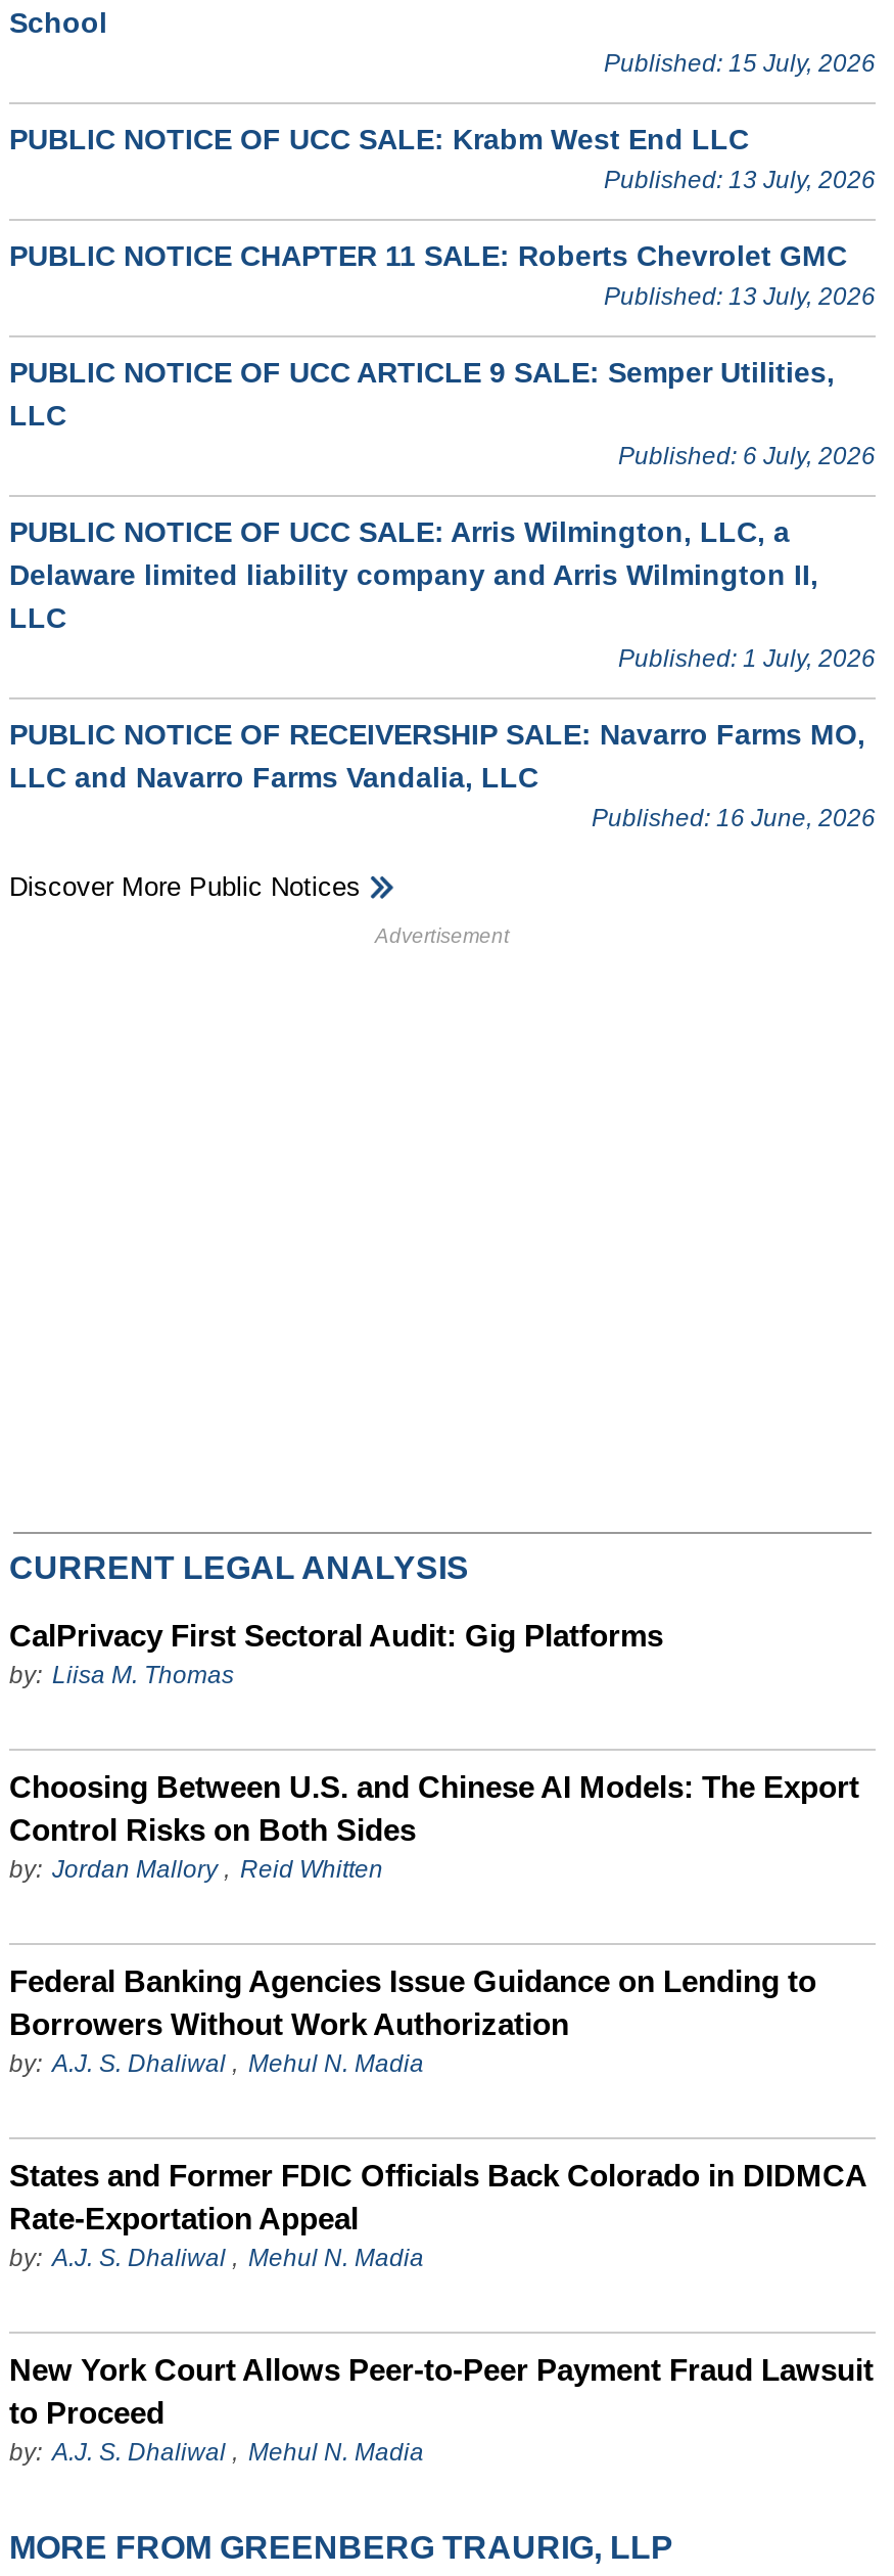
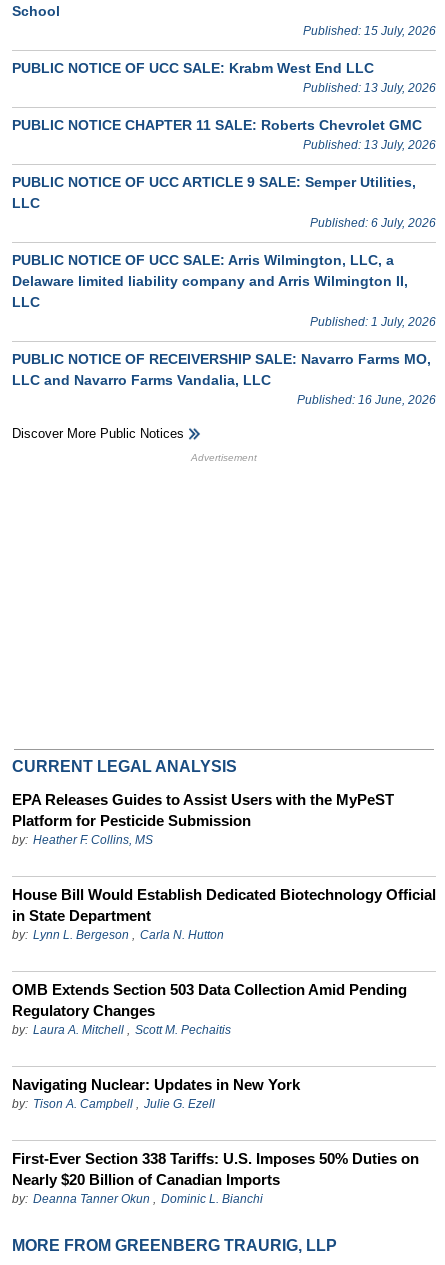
[9,1617,663,1689] CalPrivacy First Sectoral Audit: Gig Platforms | by: Liisa M. Thomas -> [12,791,394,847] EPA Releases Guides to Assist Users with the MyPeST | Platform for Pesticide Submission | by: Heather F. Collins, MS
[9,1769,859,1883] Choosing Between U.S. and Chinese AI Models: The Export | Control Risks on Both Sides | by: Jordan Mallory, Reid Whitten -> [12,886,436,942] House Bill Would Establish Dedicated Biotechnology Official | in State Department | by: Lynn L. Bergeson, Carla N. Hutton
[9,1963,816,2077] Federal Banking Agencies Issue Guidance on Lending to | Borrowers Without Work Authorization | by: A.J. S. Dhaliwal, Mehul N. Madia -> [12,981,407,1037] OMB Extends Section 503 Data Collection Amid Pending | Regulatory Changes | by: Laura A. Mitchell, Scott M. Pechaitis
[9,2157,865,2272] States and Former FDIC Officials Back Colorado in DIDMCA | Rate-Exportation Appeal | by: A.J. S. Dhaliwal, Mehul N. Madia -> [12,1076,300,1111] Navigating Nuclear: Updates in New York | by: Tison A. Campbell, Julie G. Ezell
[9,2351,874,2466] New York Court Allows Peer-to-Peer Payment Fraud Lawsuit | to Proceed | by: A.J. S. Dhaliwal, Mehul N. Madia -> [12,1150,419,1206] First-Ever Section 338 Tariffs: U.S. Imposes 50% Duties on | Nearly $20 Billion of Canadian Imports | by: Deanna Tanner Okun, Dominic L. Bianchi

